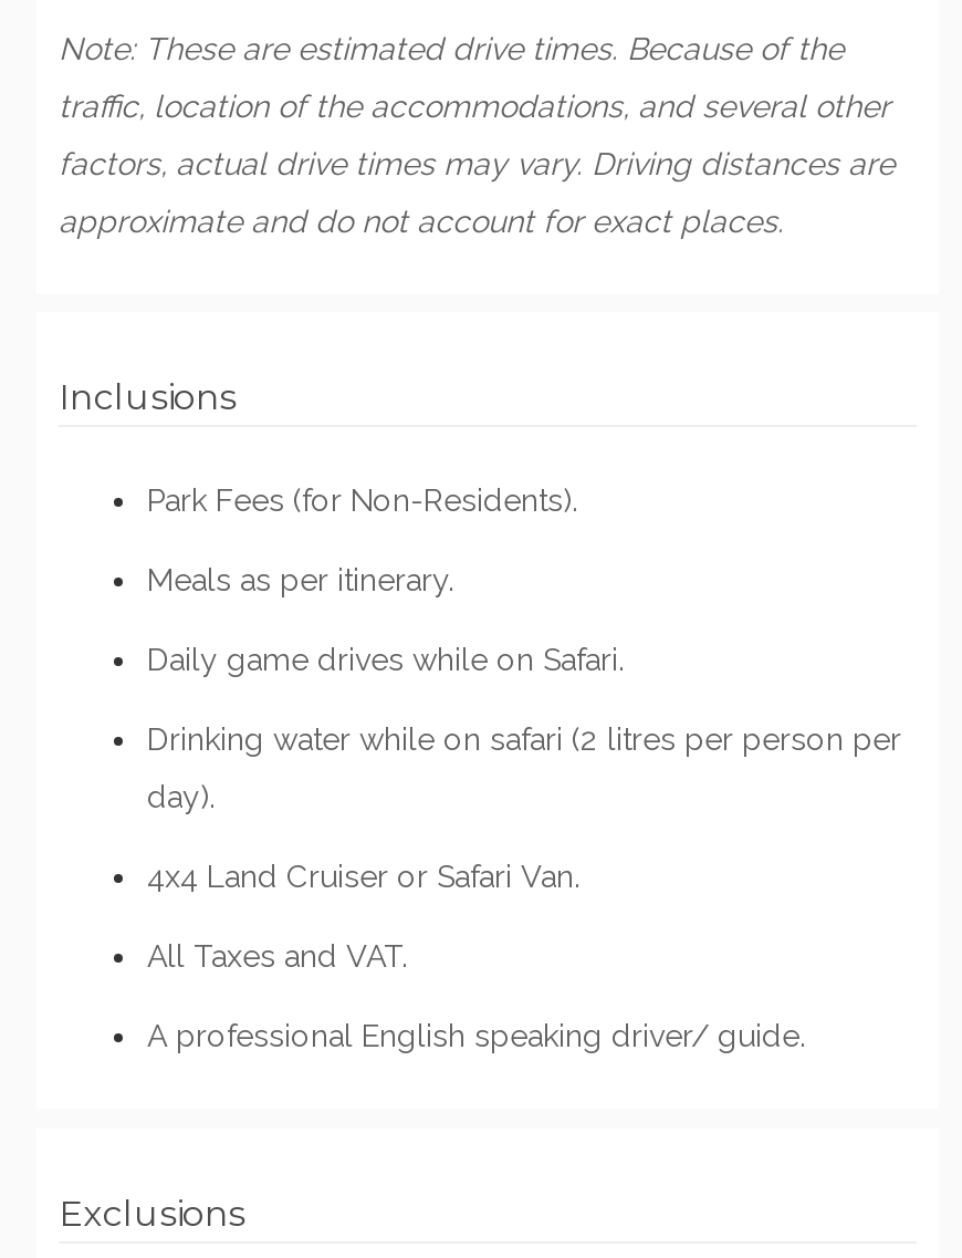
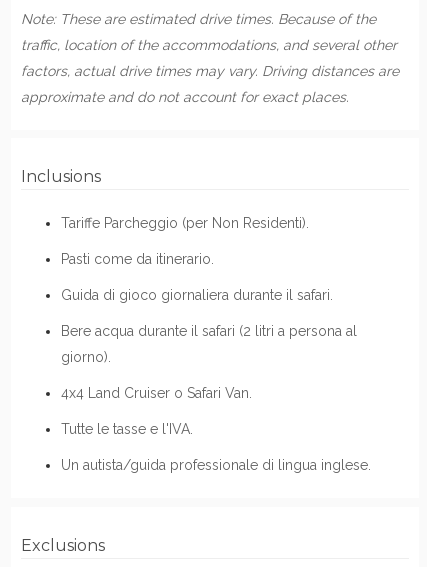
[147,483,578,519] Park Fees (for Non-Residents). -> [61,215,309,231] Tariffe Parcheggio (per Non Residenti).
[147,563,454,598] Meals as per itinerary. -> [61,251,214,267] Pasti come da itinerario.
[147,643,625,678] Daily game drives while on Safari. -> [61,287,333,303] Guida di gioco giornaliera durante il safari.
[147,722,901,758] Drinking water while on safari (2 litres per person per -> [61,323,357,339] Bere acqua durante il safari (2 litri a persona al
[147,780,216,815] day). -> [61,349,111,365] giorno).
[147,859,581,895] 4x4 Land Cruiser or Safari Van. -> [61,385,252,401] 4x4 Land Cruiser o Safari Van.
[147,939,408,975] All Taxes and VAT. -> [61,421,193,437] Tutte le tasse e l'IVA.
[147,1019,806,1054] A professional English speaking driver/ guide. -> [61,457,371,473] Un autista/guida professionale di lingua inglese.

